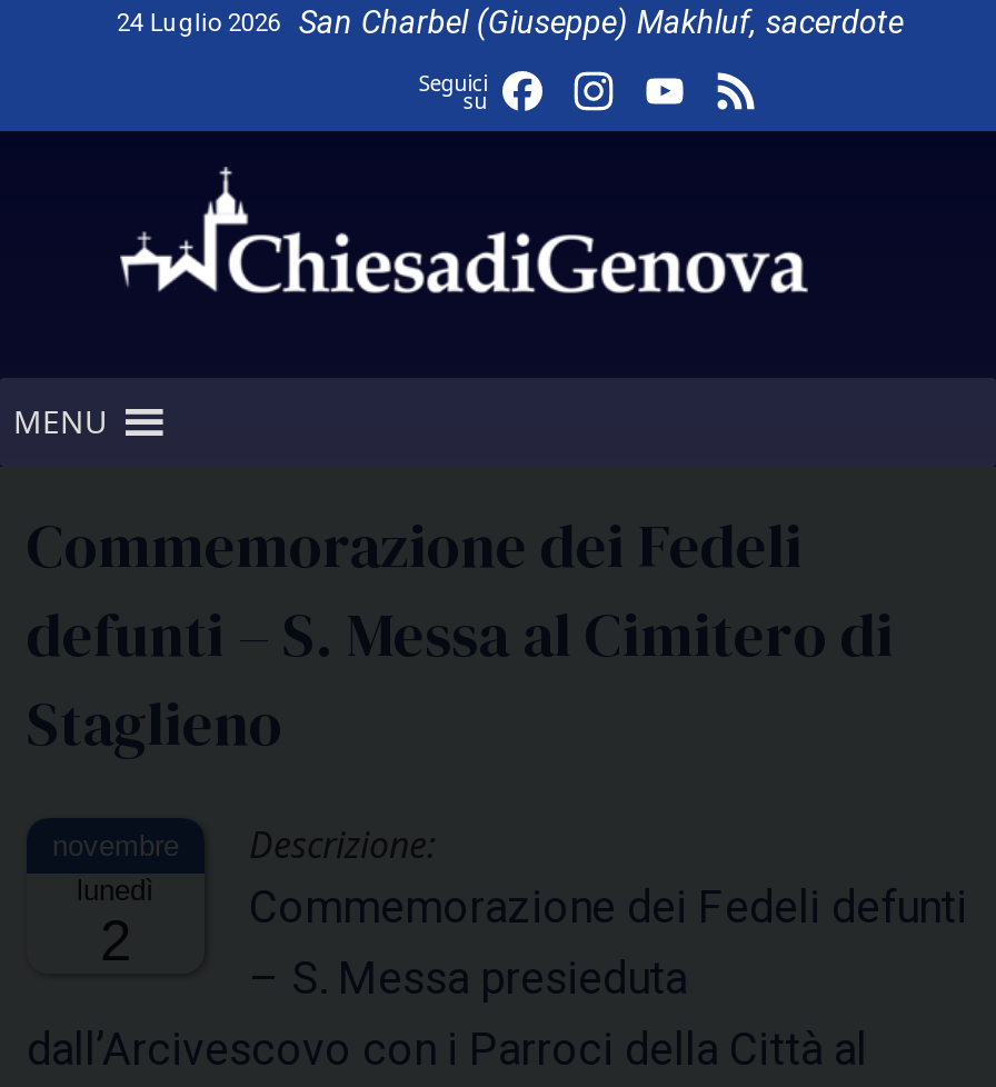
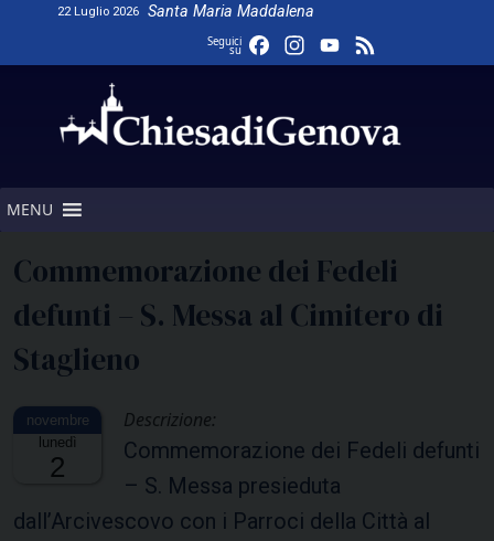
[116,4,904,42] 24 Luglio 2026 | San Charbel (Giuseppe) Makhluf, sacerdote -> [58,2,315,21] 22 Luglio 2026 | Santa Maria Maddalena

